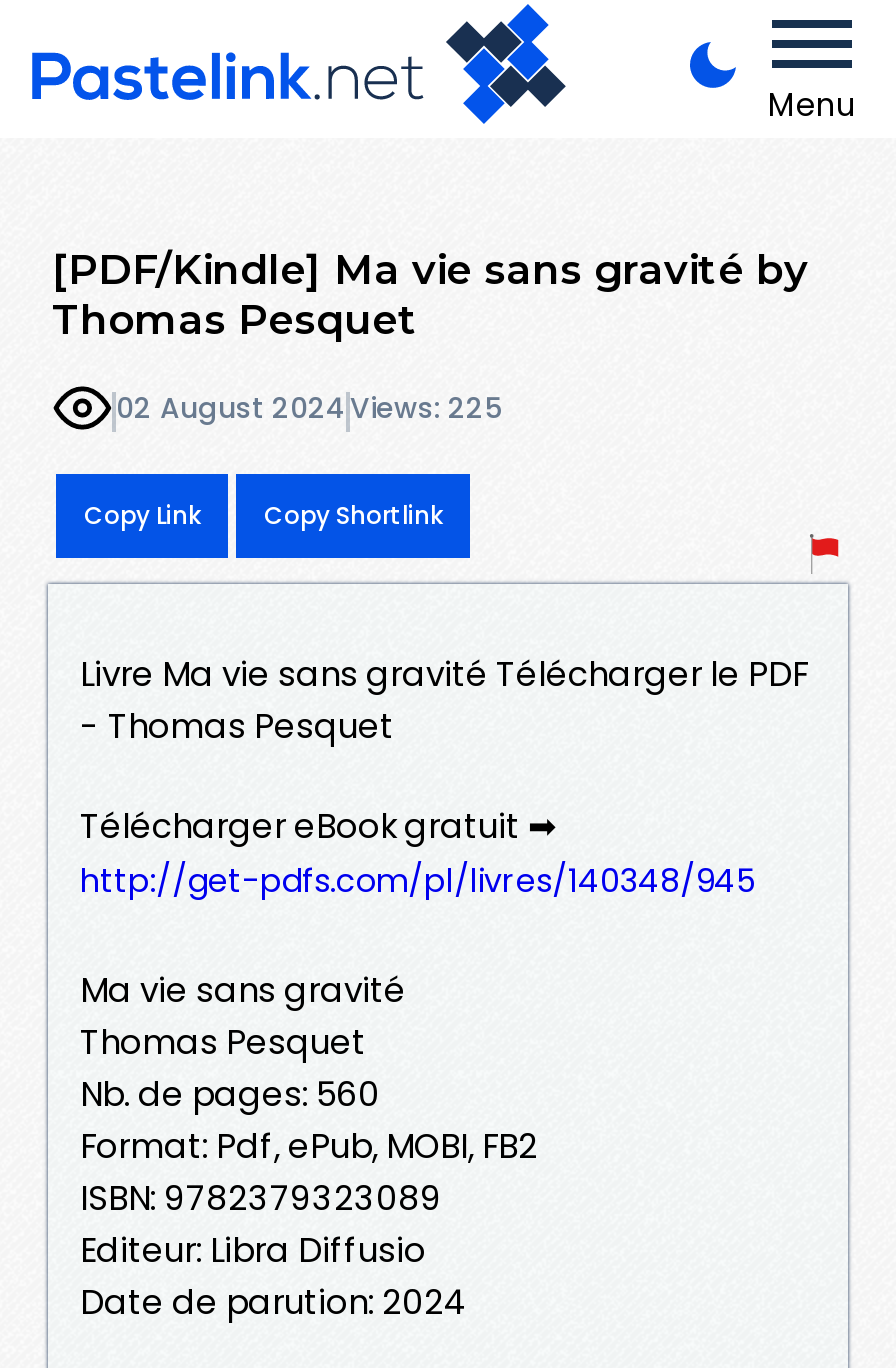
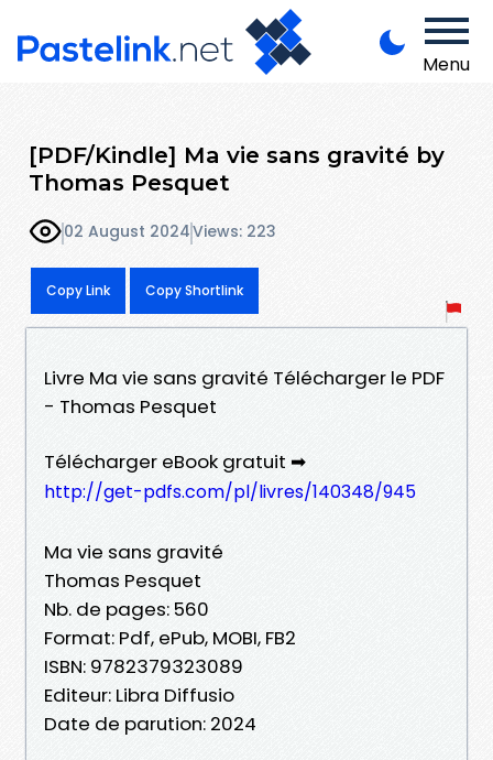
[116,389,502,429] 02 August 2024 Views: 225 -> [64,221,276,243] 02 August 2024 Views: 223

